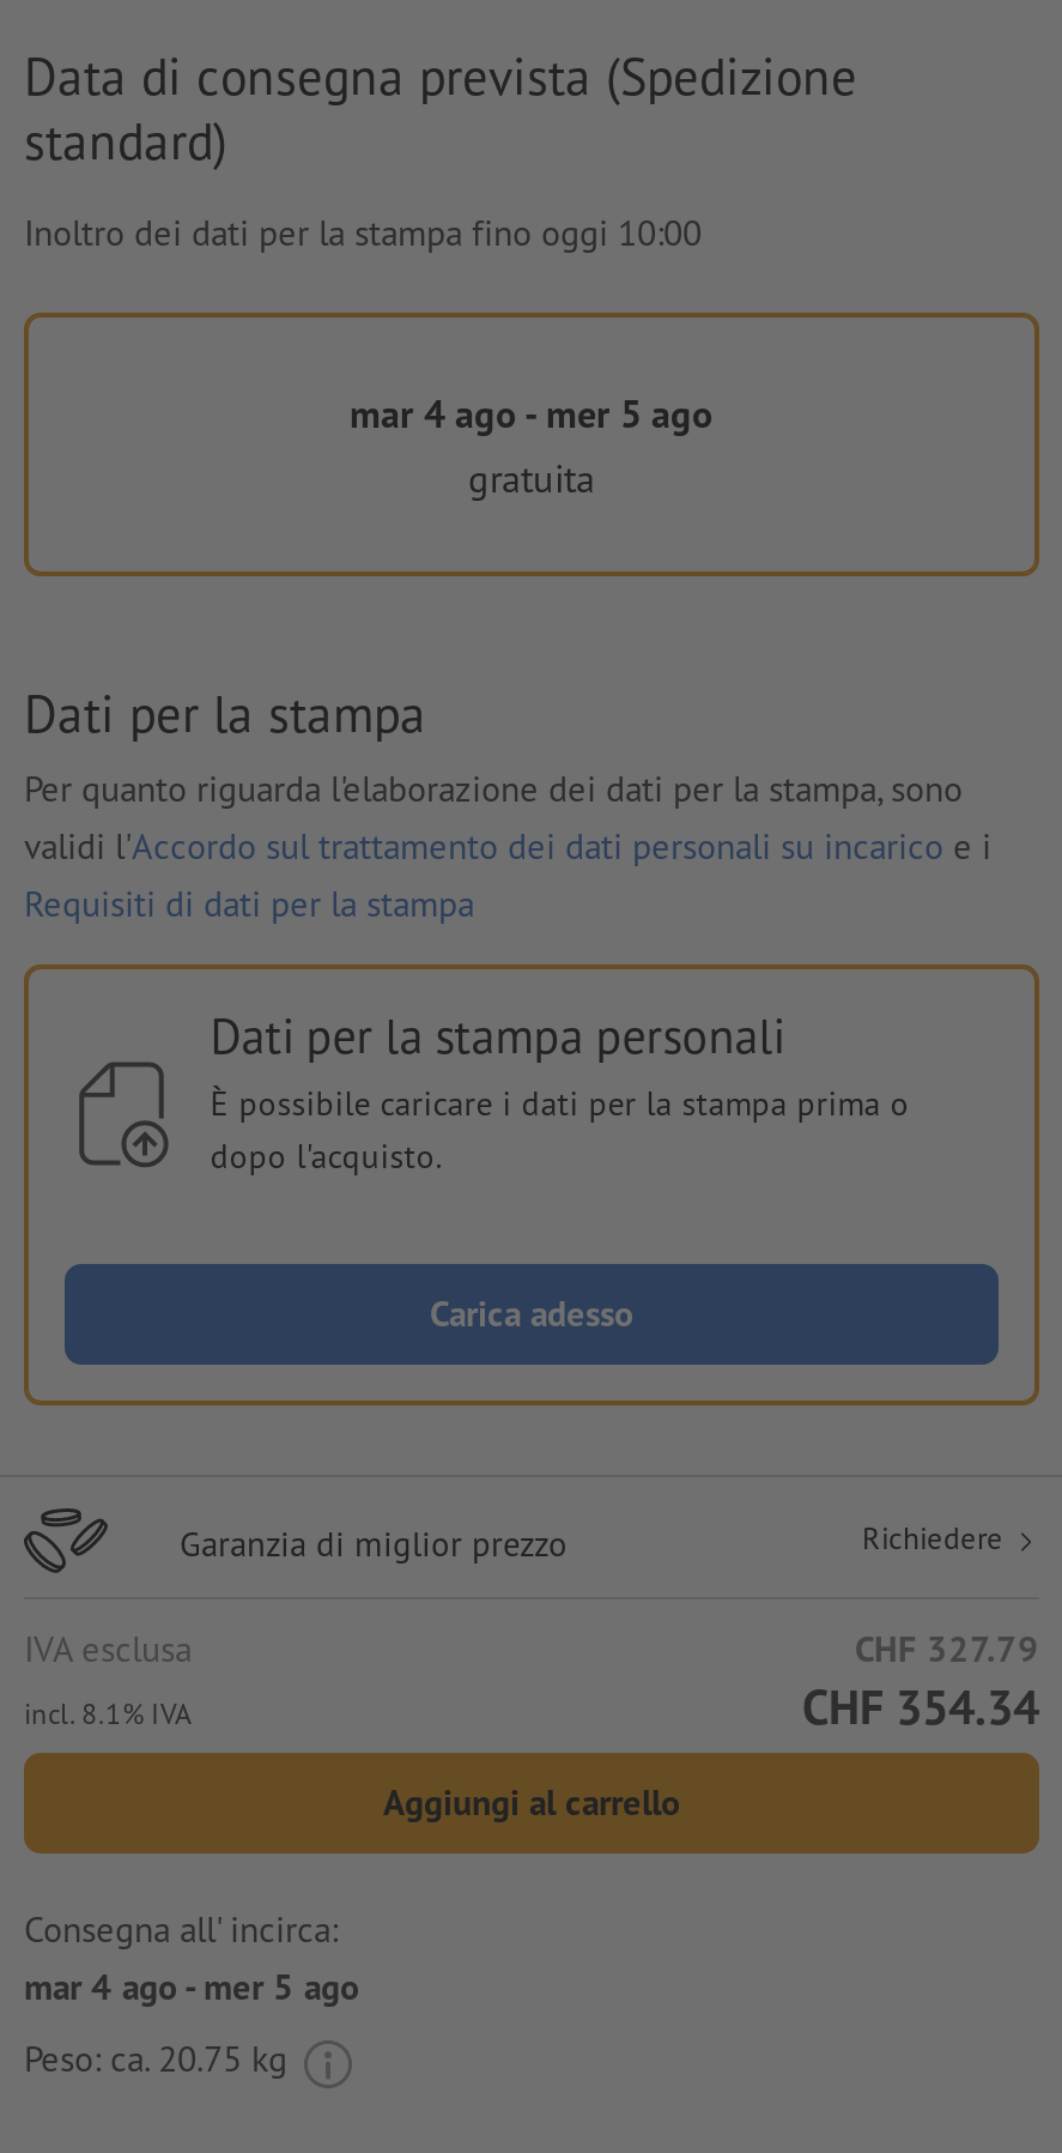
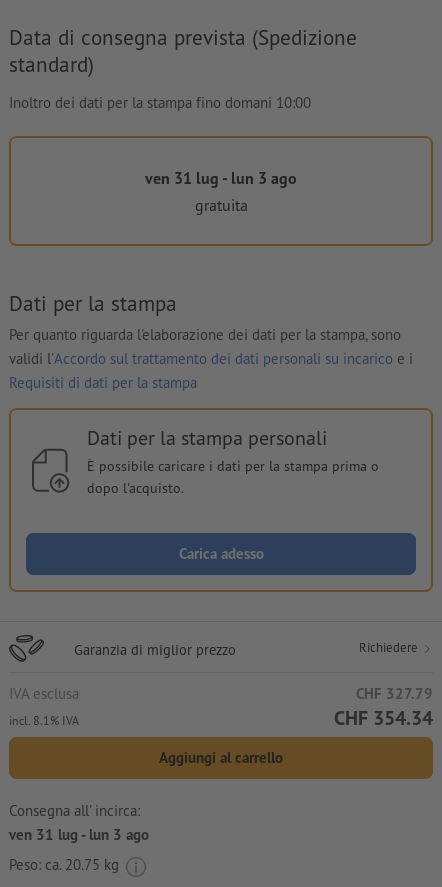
[24,211,702,256] Inoltro dei dati per la stampa fino oggi 10:00 -> [9,93,311,112] Inoltro dei dati per la stampa fino domani 10:00
[350,390,714,438] mar 4 ago - mer 5 ago -> [145,168,297,188] ven 31 lug - lun 3 ago
[24,1963,359,2009] mar 4 ago - mer 5 ago -> [9,825,149,844] ven 31 lug - lun 3 ago

